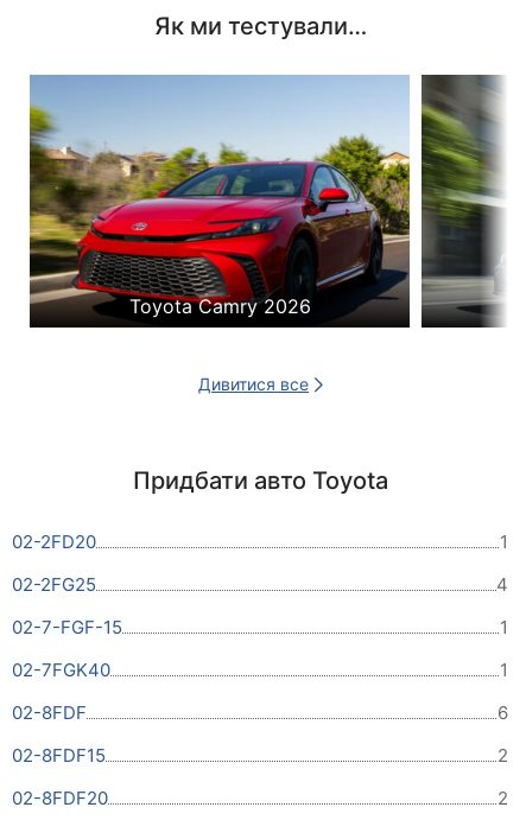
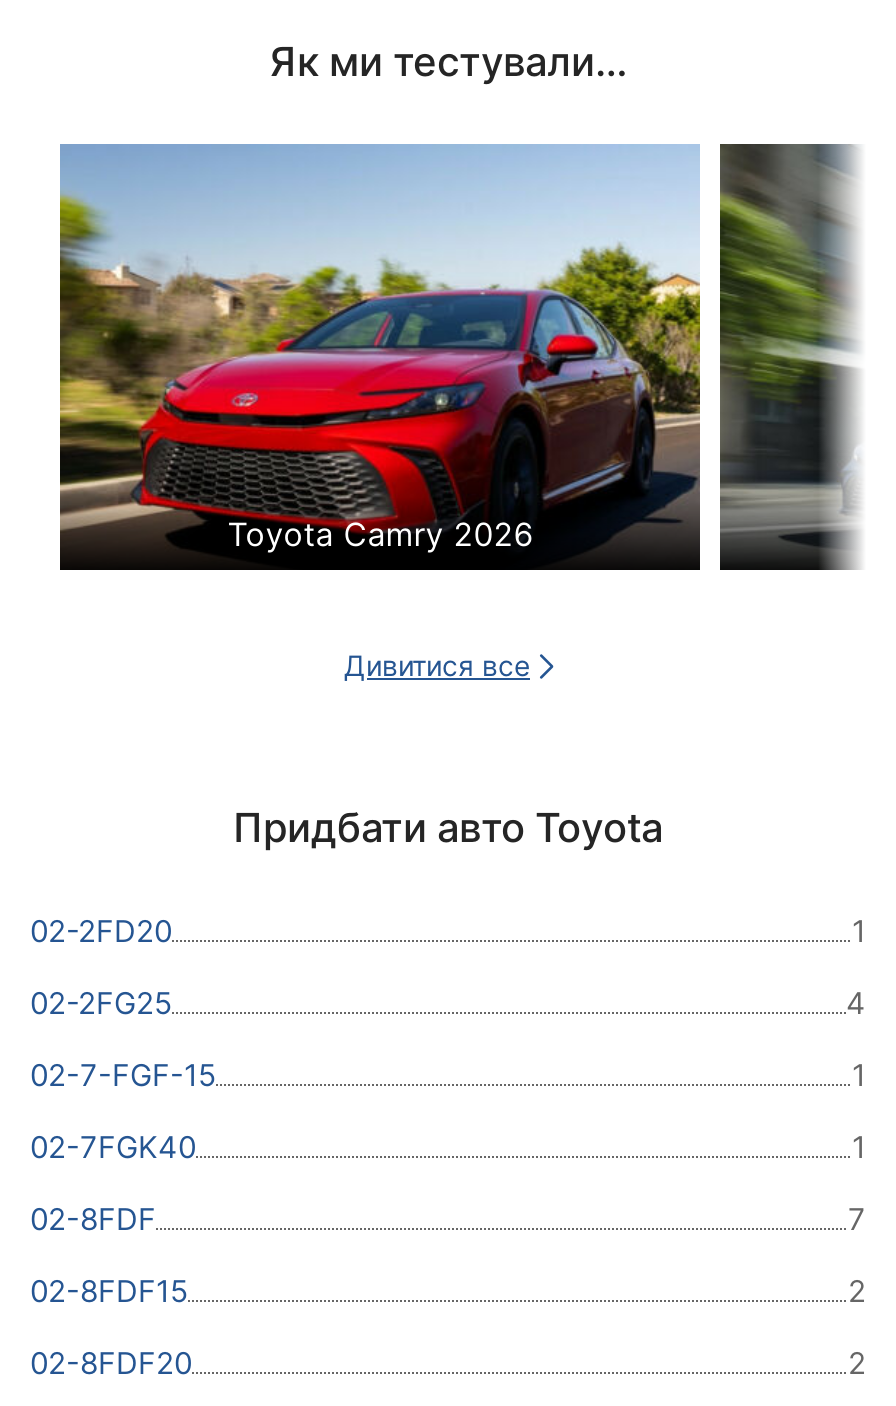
[498,702,508,724] 6 -> [848,1200,866,1238] 7

